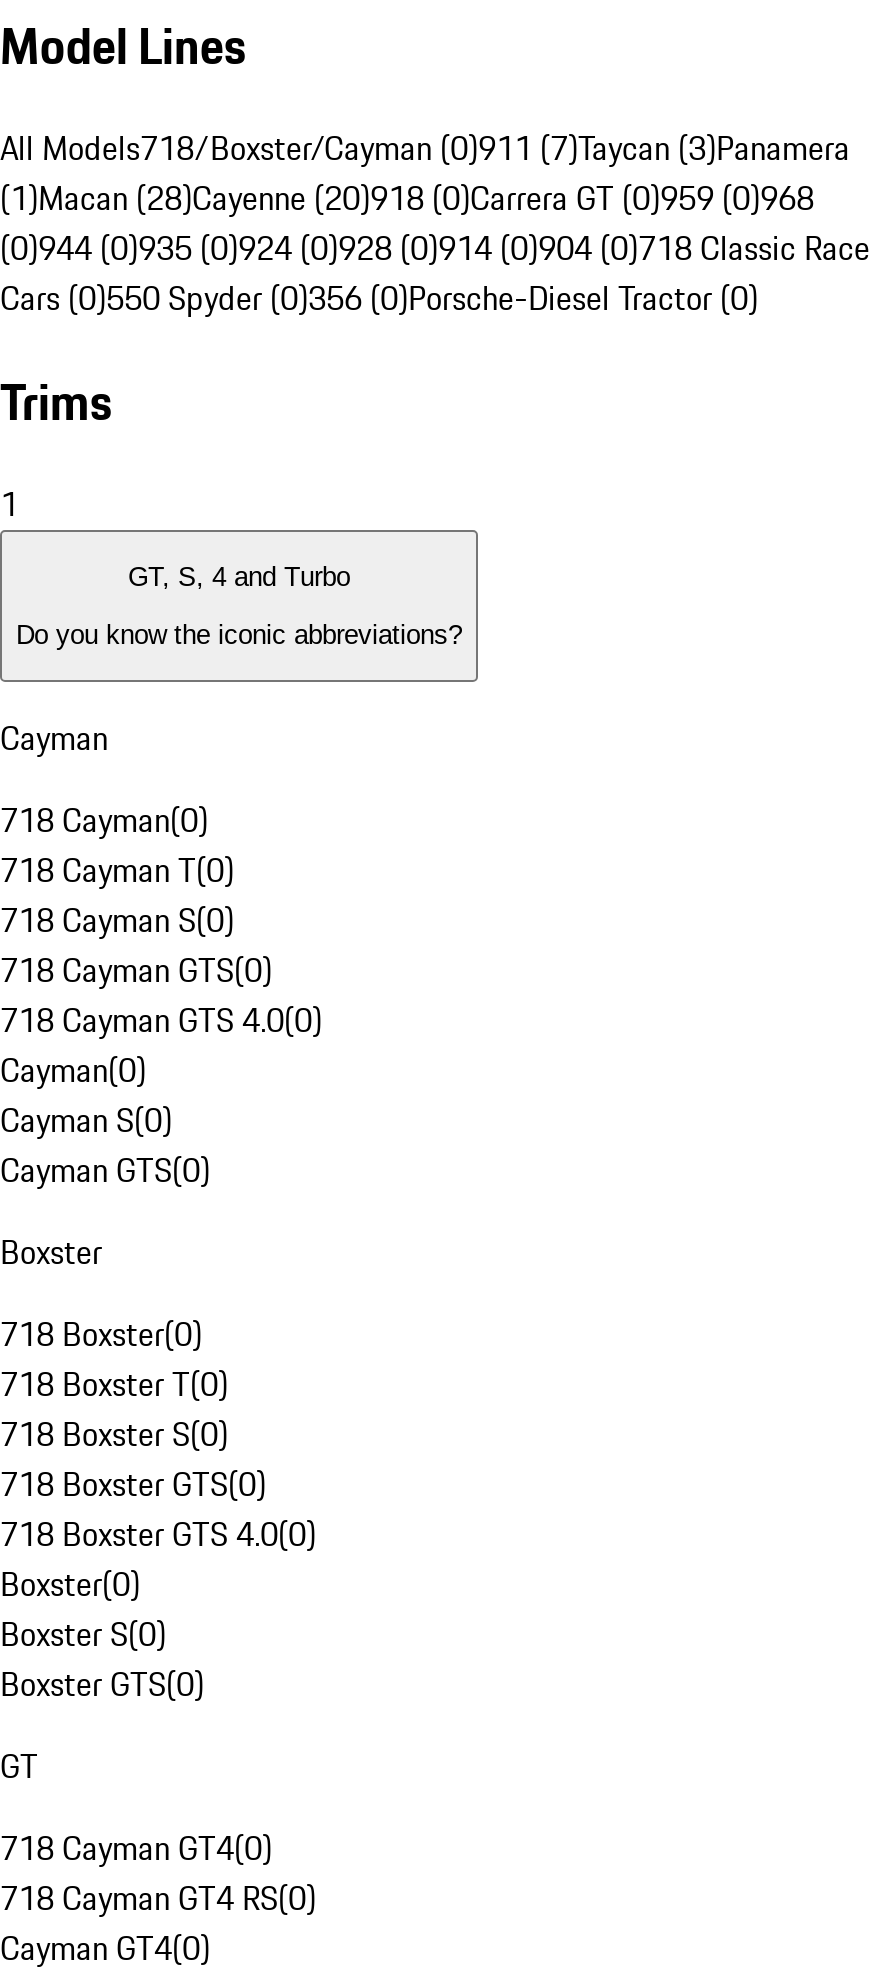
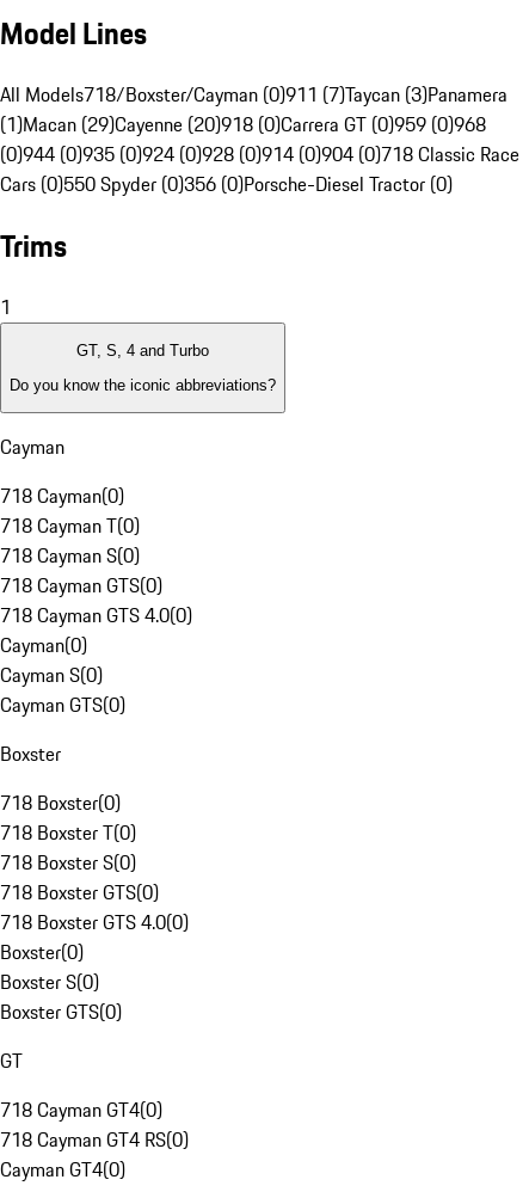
[0,175,814,223] (1)Macan (28)Cayenne (20)918 (0)Carrera GT (0)959 (0)968 -> [0,110,486,139] (1)Macan (29)Cayenne (20)918 (0)Carrera GT (0)959 (0)968

